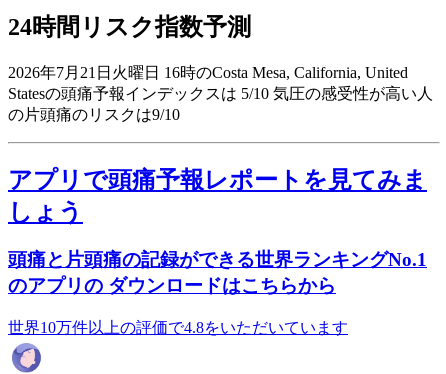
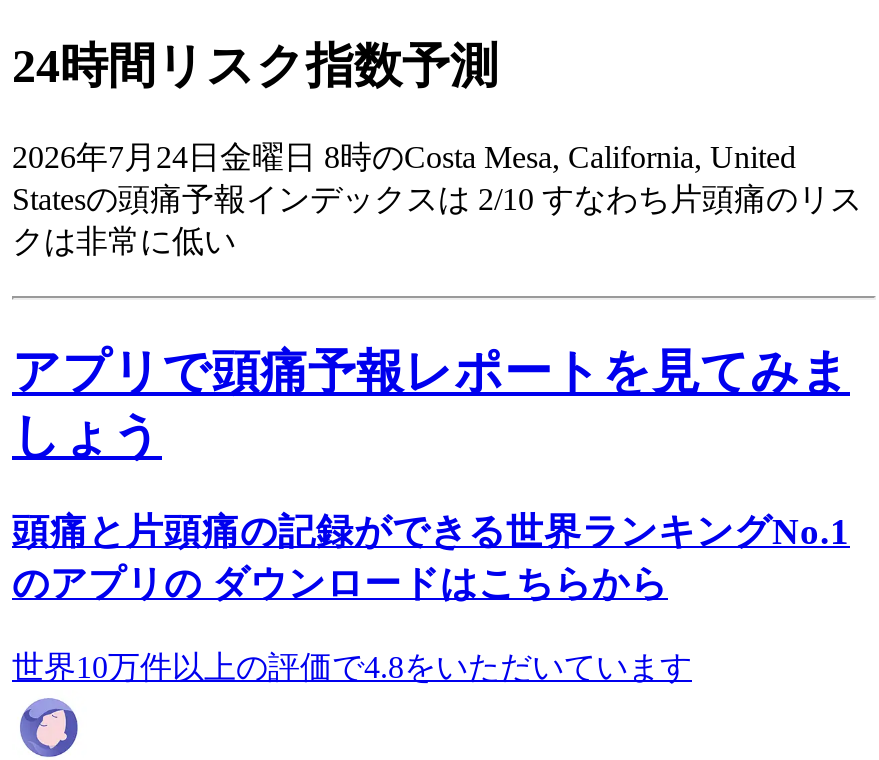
[8,64,433,123] 2026年7月21日火曜日 16時のCosta Mesa, California, United | Statesの頭痛予報インデックスは 5/10気圧の感受性が高い人 | の片頭痛のリスクは9/10 -> [12,139,862,257] 2026年7月24日金曜日 8時のCosta Mesa, California, United | Statesの頭痛予報インデックスは 2/10すなわち片頭痛のリス | クは非常に低い

